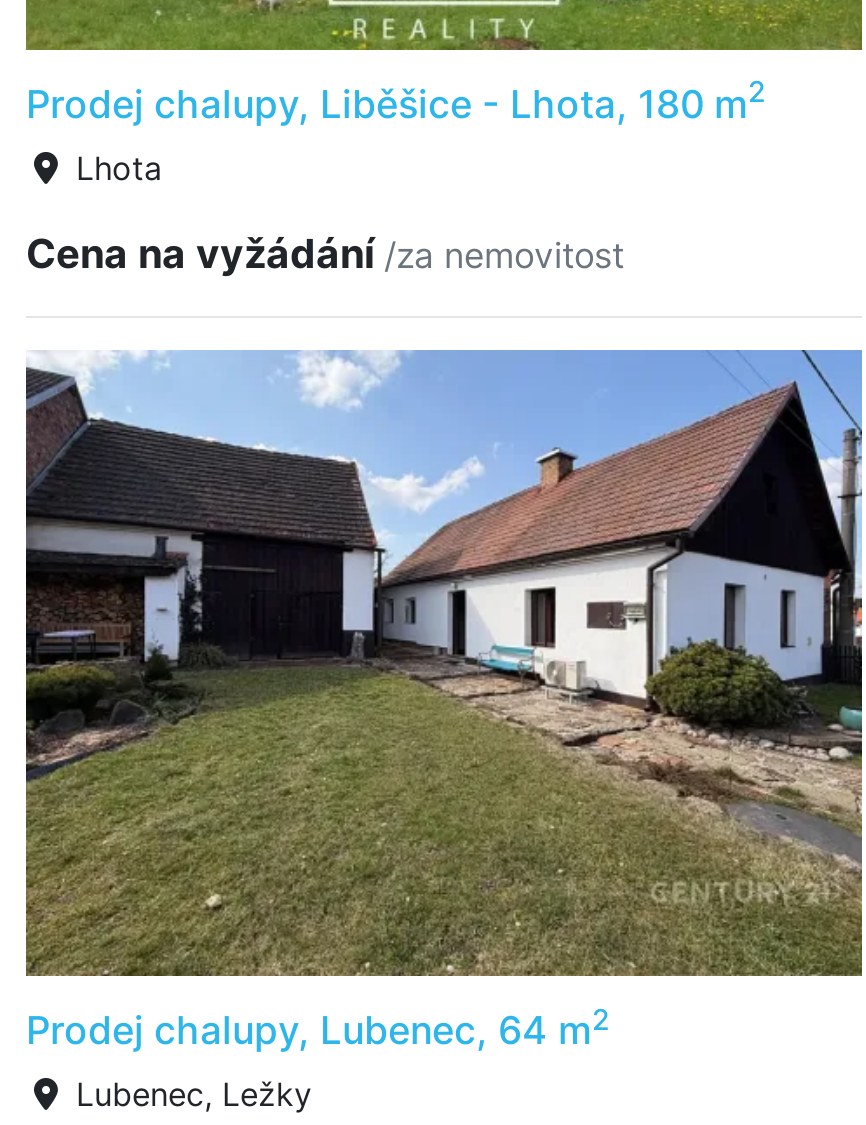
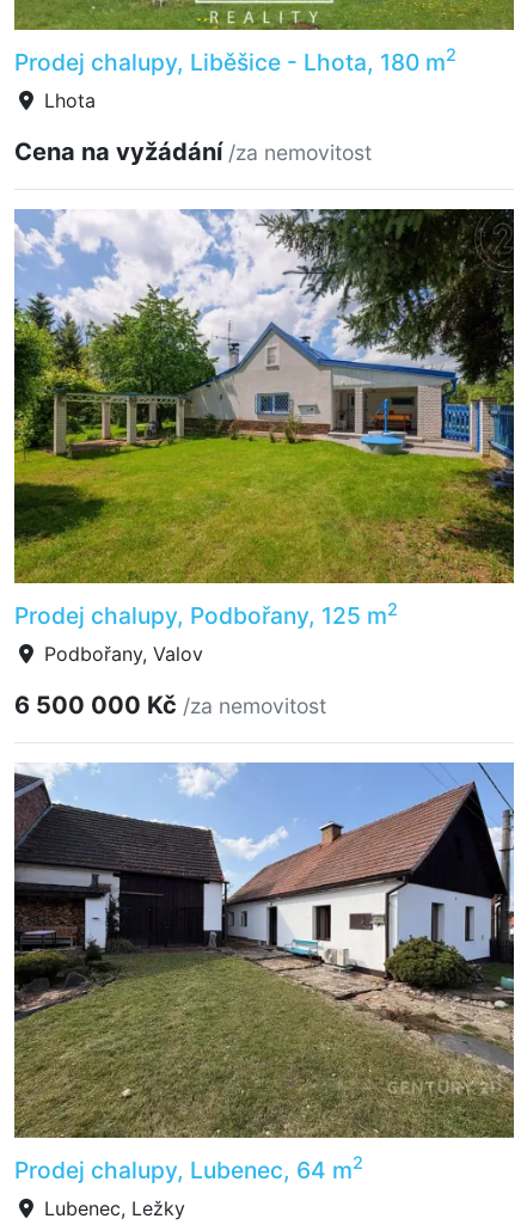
none -> [13,208,515,719] [image] | Prodej chalupy, Podbořany, 125 m2 | Podbořany, Valov | 6 500 000 Kč /za nemovitost

